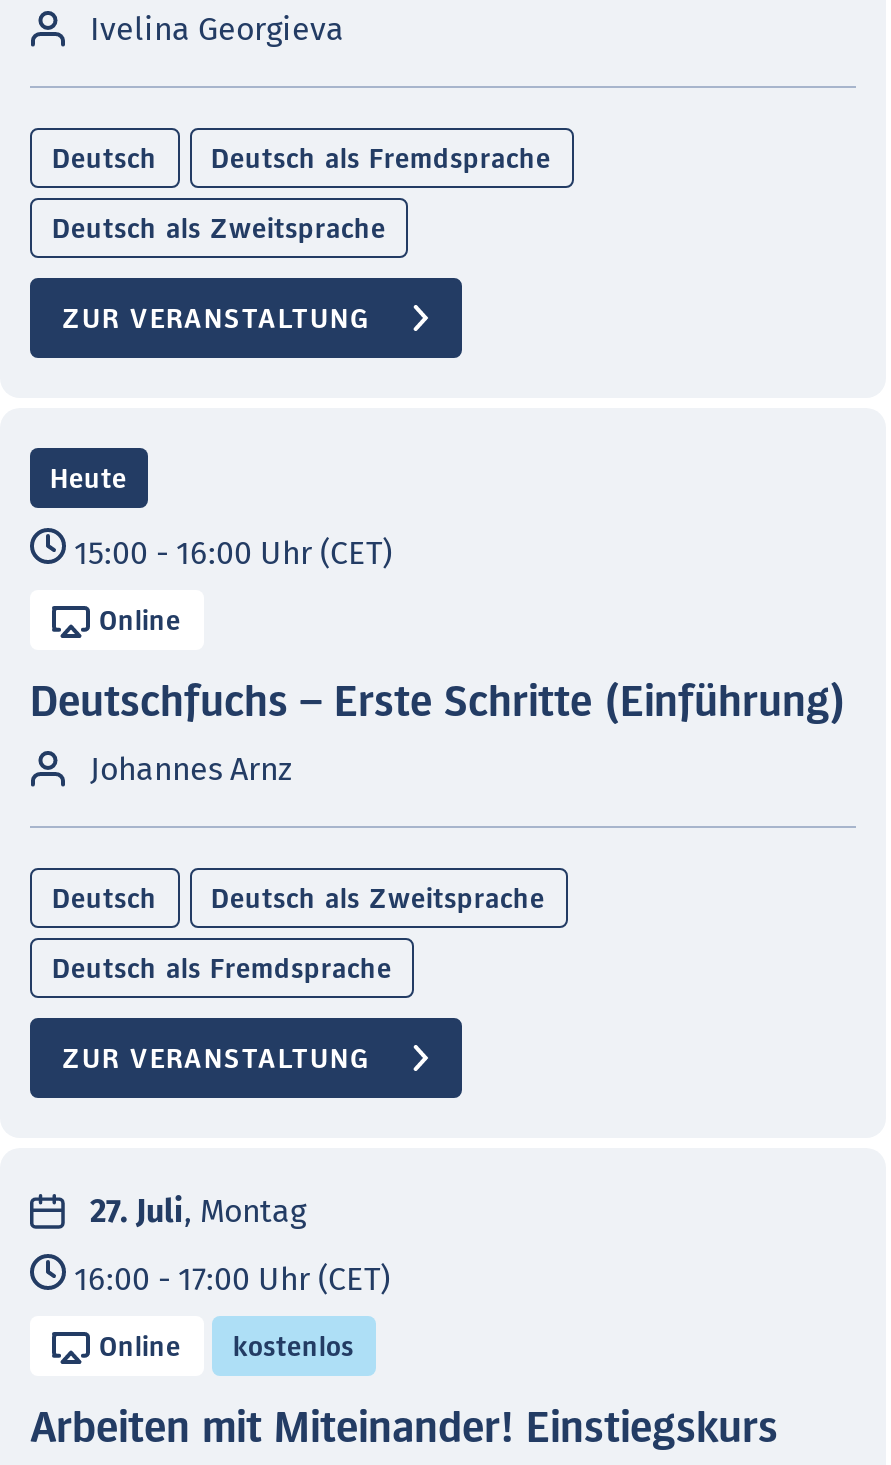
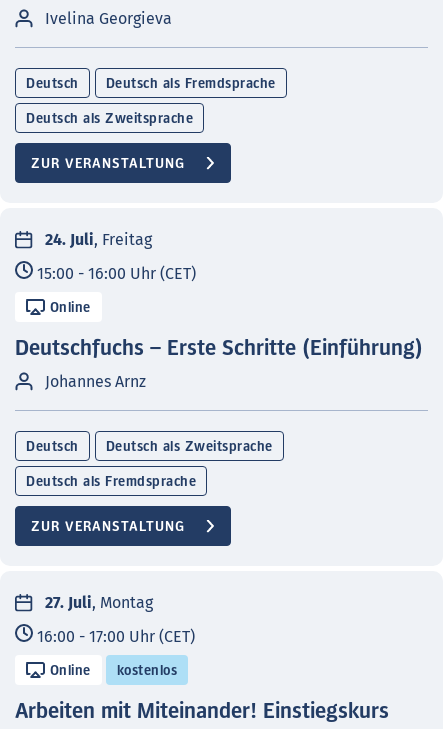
[50,467,127,495] Heute -> [45,230,152,249] 24. Juli, Freitag

